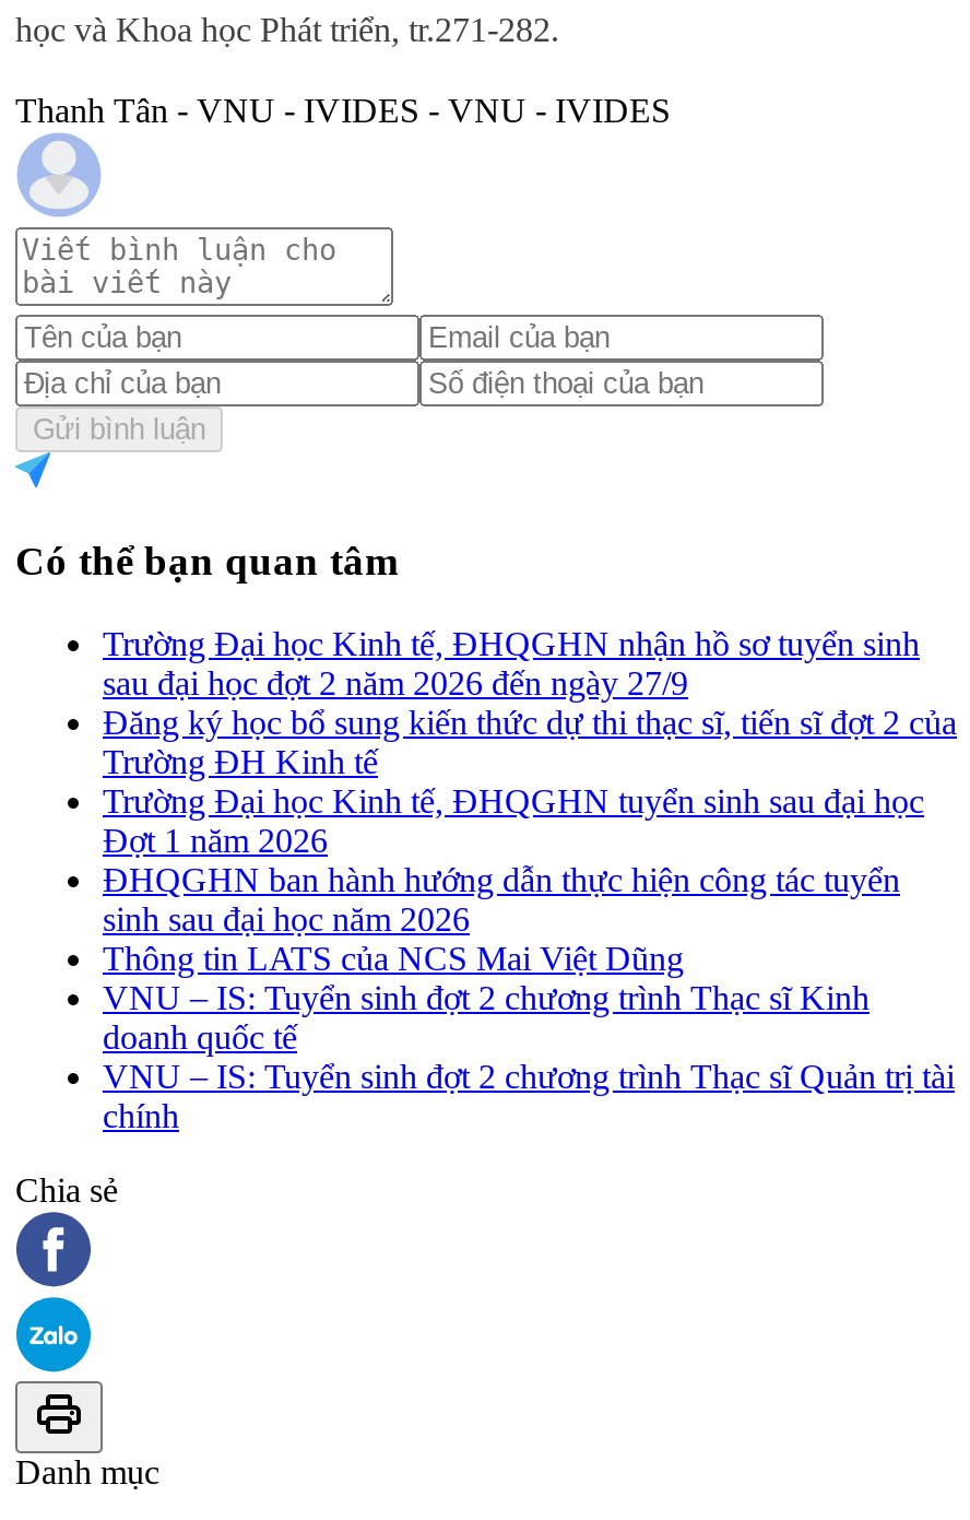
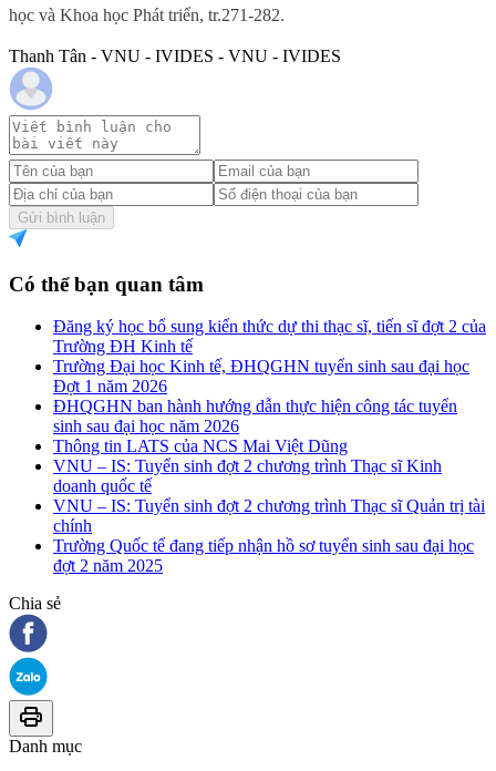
[103,625,920,702] Trường Đại học Kinh tế, ĐHQGHN nhận hồ sơ tuyển sinh | sau đại học đợt 2 năm 2026 đến ngày 27/9 -> none
moved [103,704,957,1135] -> [53,317,486,535]: Đăng ký học bổ sung kiến thức dự thi thạc sĩ, tiến sĩ đợt 2 của | Trường ĐH Kinh tế | Trường Đại học Kinh tế, ĐHQGHN tuyển sinh sau đại học | ... | VNU – IS: Tuyển sinh đợt 2 chương trình Thạc sĩ Quản trị tài | chính
none -> [53,536,474,575] Trường Quốc tế đang tiếp nhận hồ sơ tuyển sinh sau đại học | đợt 2 năm 2025

